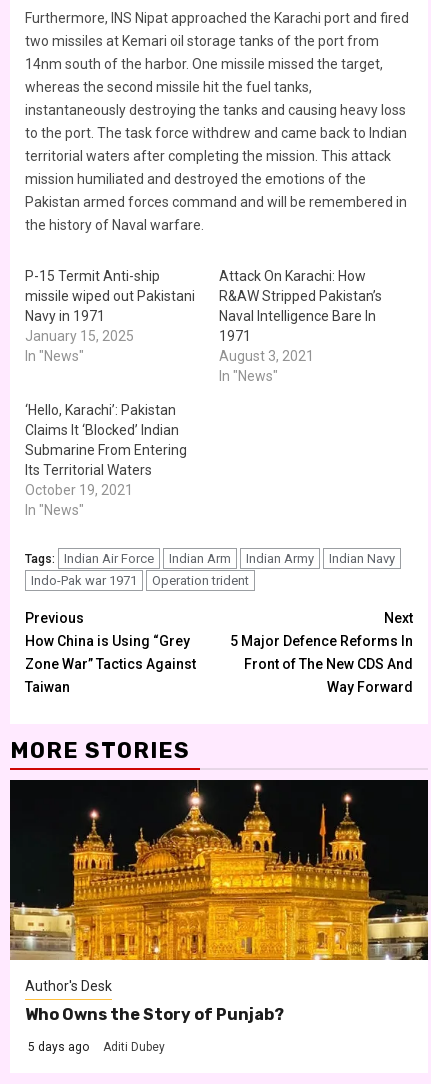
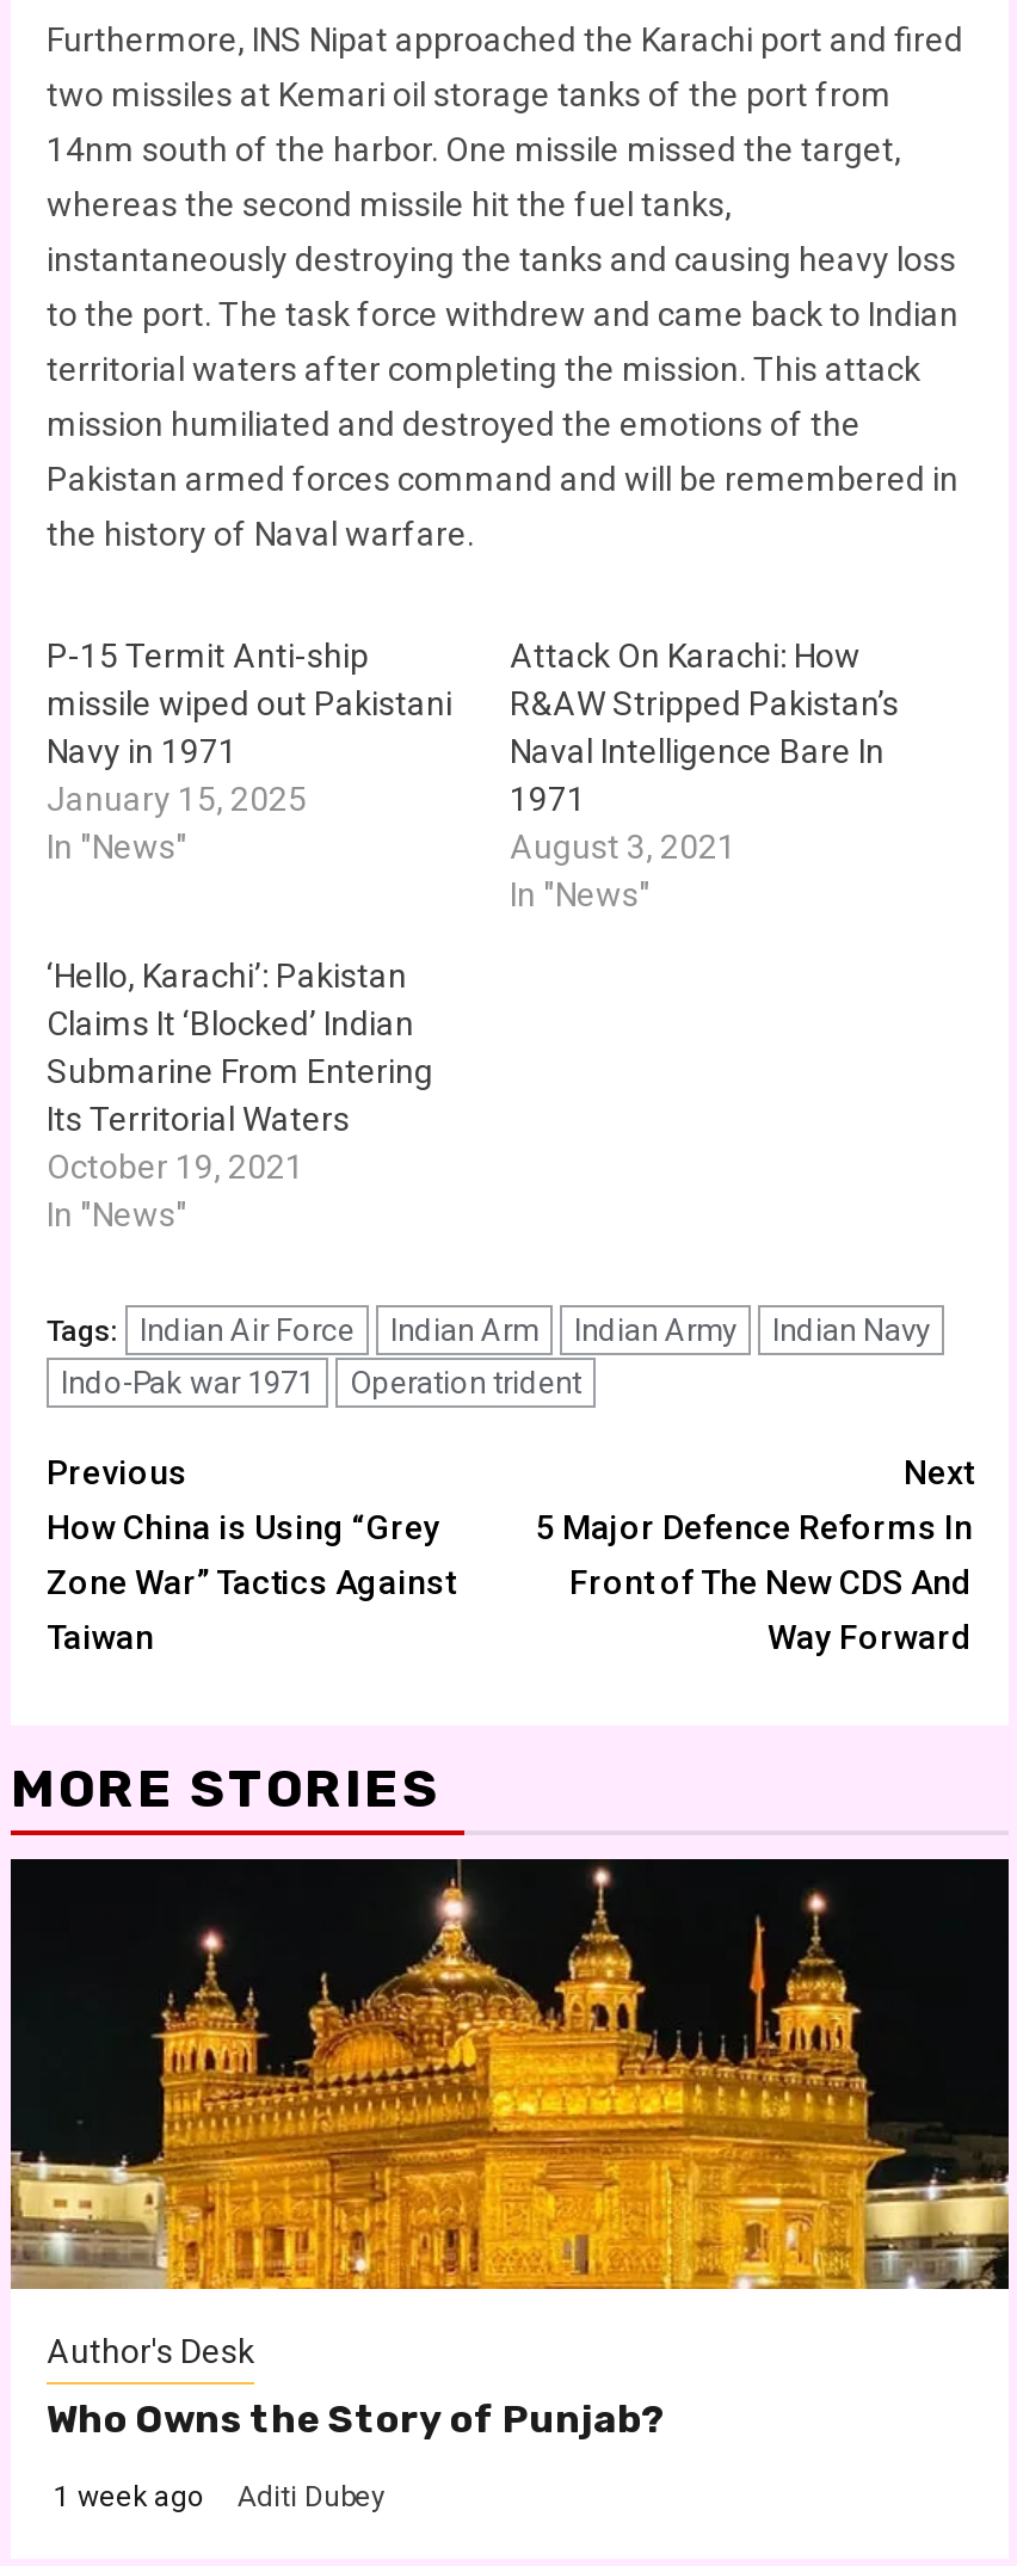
[25,1040,165,1054] 5 days ago Aditi Dubey -> [47,2479,386,2513] 1 week ago Aditi Dubey

